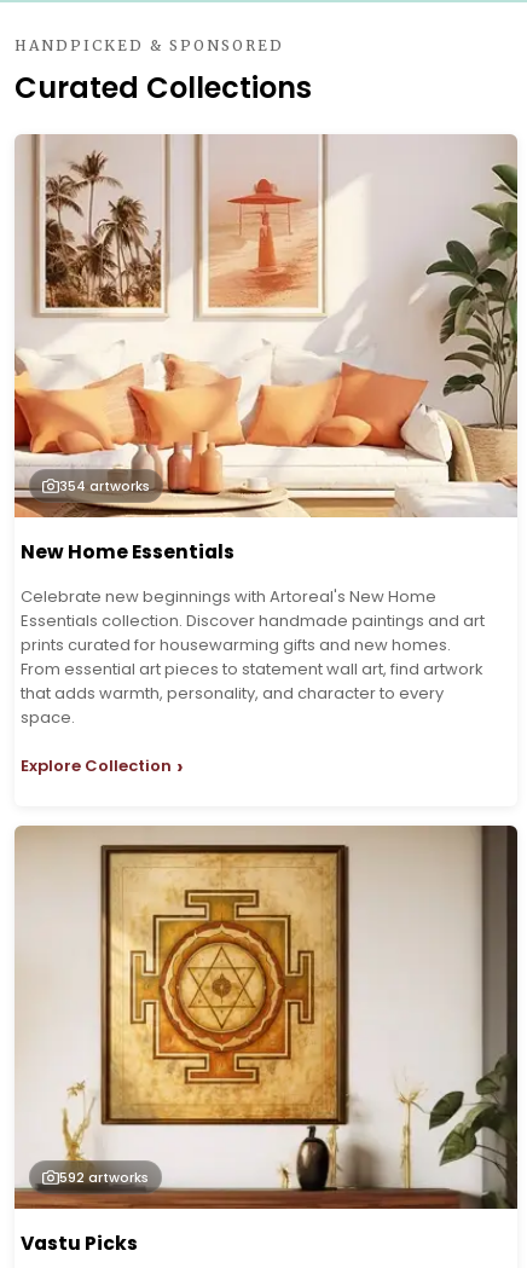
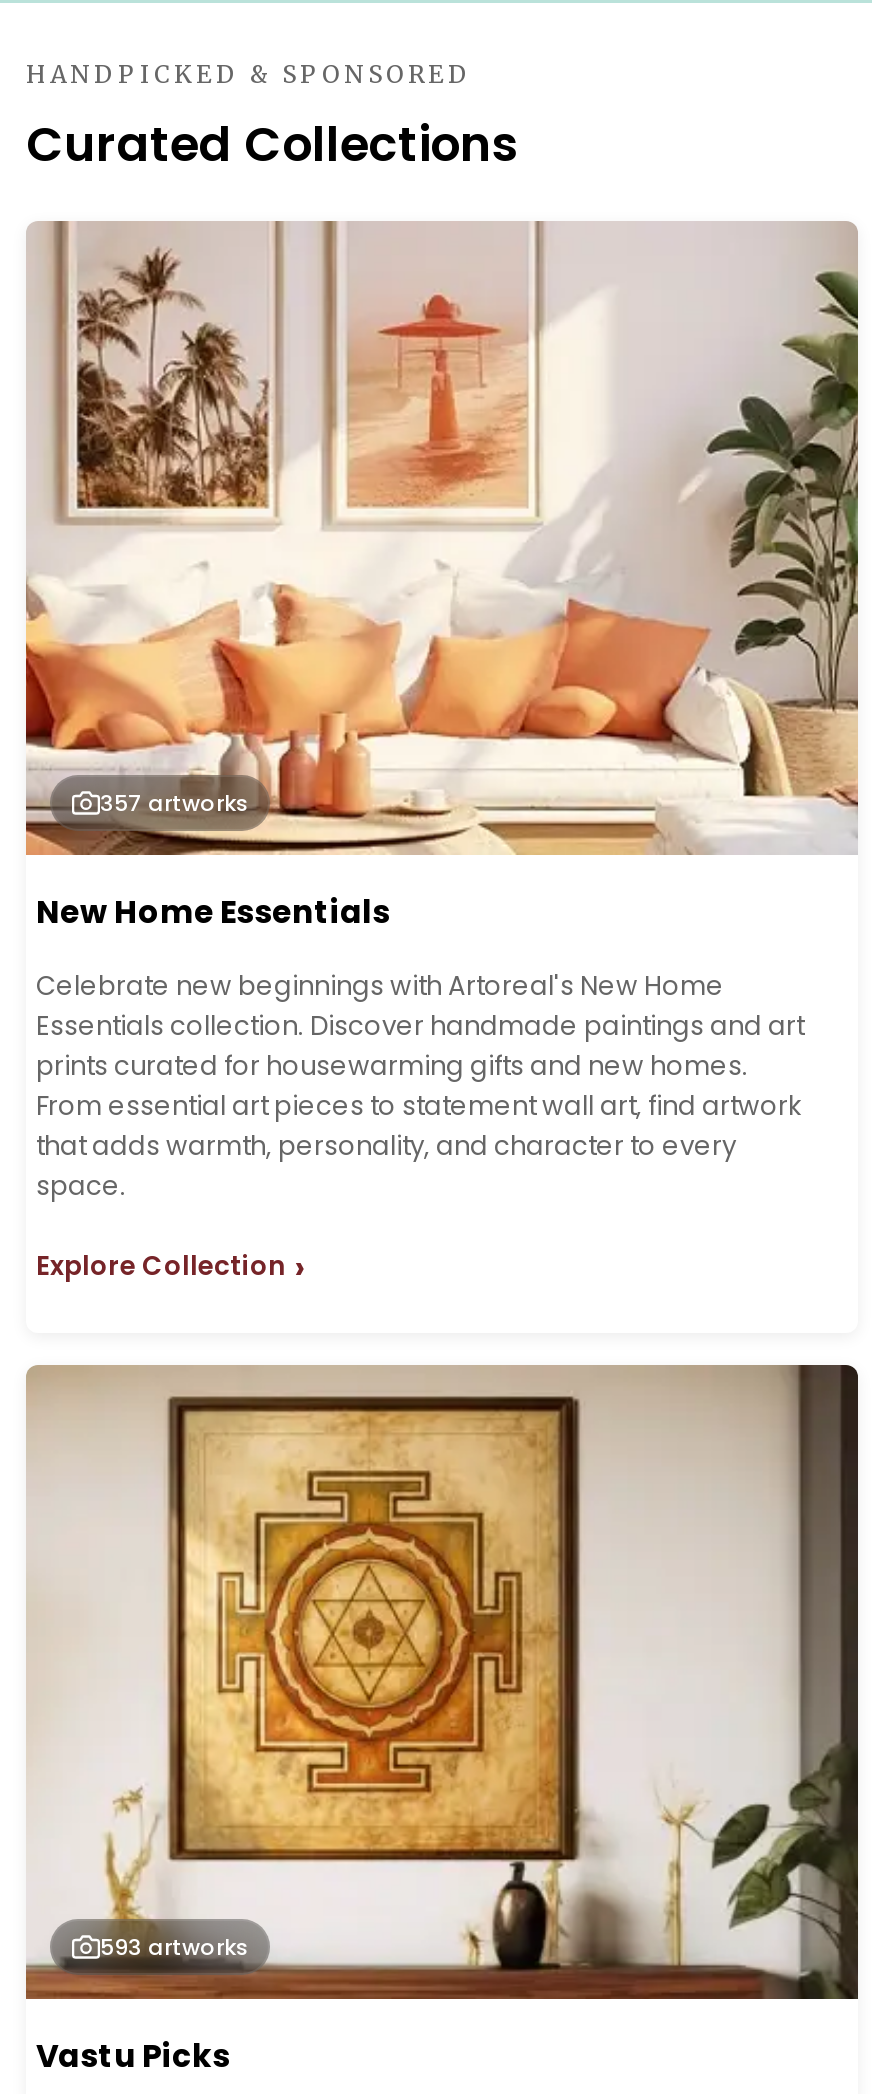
[59,476,150,495] 354 artworks -> [100,786,248,818] 357 artworks
[59,1167,149,1187] 592 artworks -> [100,1930,248,1962] 593 artworks

